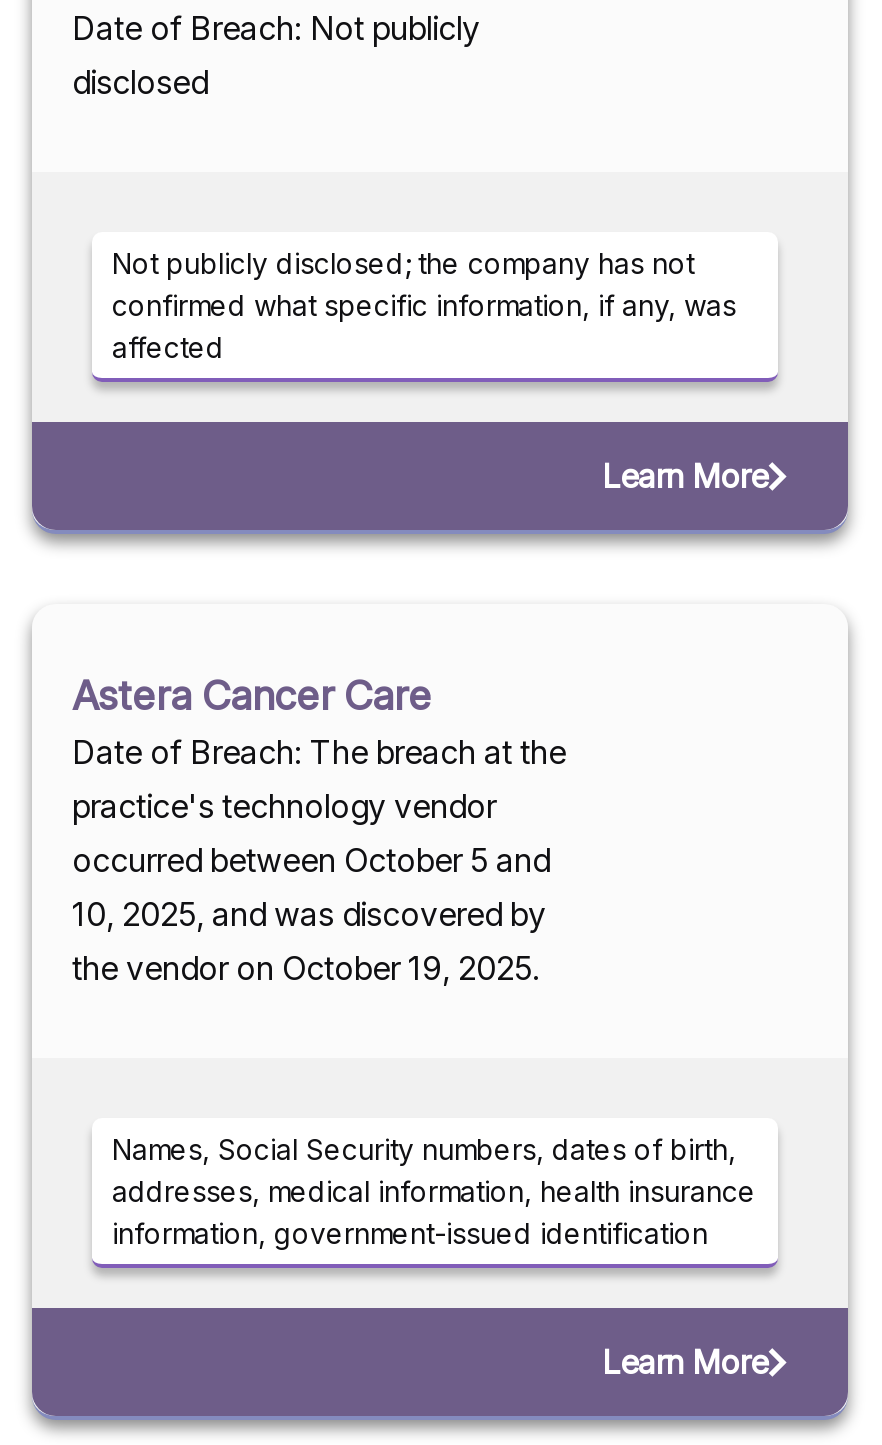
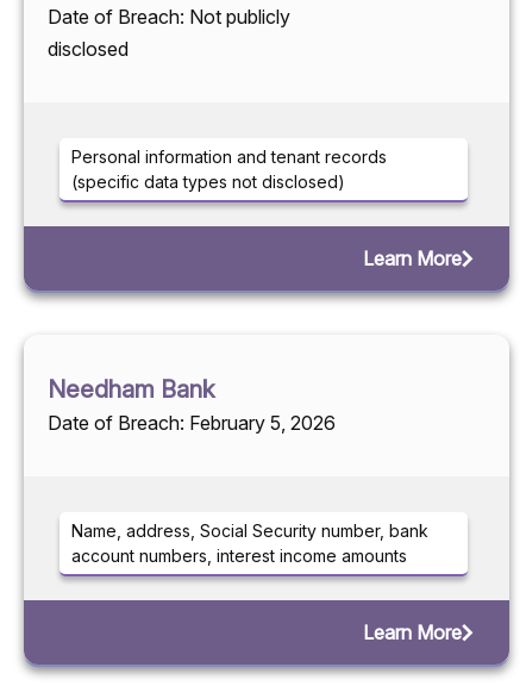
[112,247,736,365] Not publicly disclosed; the company has not | confirmed what specific information, if any, was | affected -> [71,147,387,192] Personal information and tenant records | (specific data types not disclosed)
[72,673,566,989] Astera Cancer Care | Date of Breach: The breach at the | practice's technology vendor | occurred between October 5 and | 10, 2025, and was discovered by | the vendor on October 19, 2025. -> [48,376,336,435] Needham Bank | Date of Breach: February 5, 2026
[112,1133,756,1251] Names, Social Security numbers, dates of birth, | addresses, medical information, health insurance | information, government-issued identification -> [71,521,428,566] Name, address, Social Security number, bank | account numbers, interest income amounts

